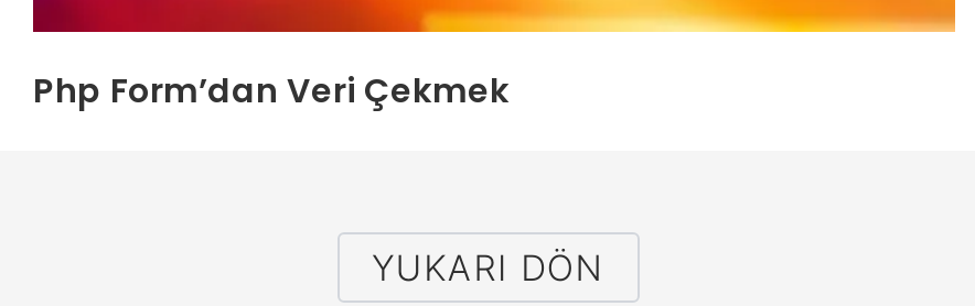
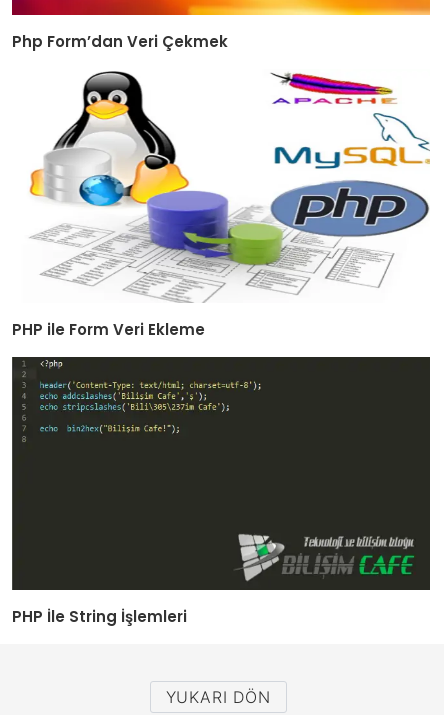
none -> [11,356,431,627] [image] | PHP İle String İşlemleri
none -> [12,70,430,339] [image] | PHP ile Form Veri Ekleme

